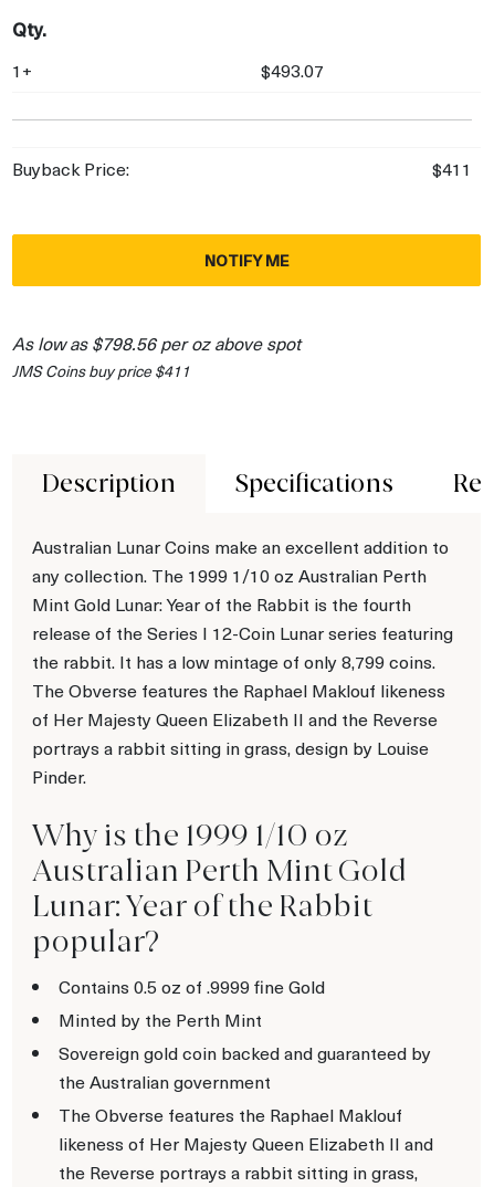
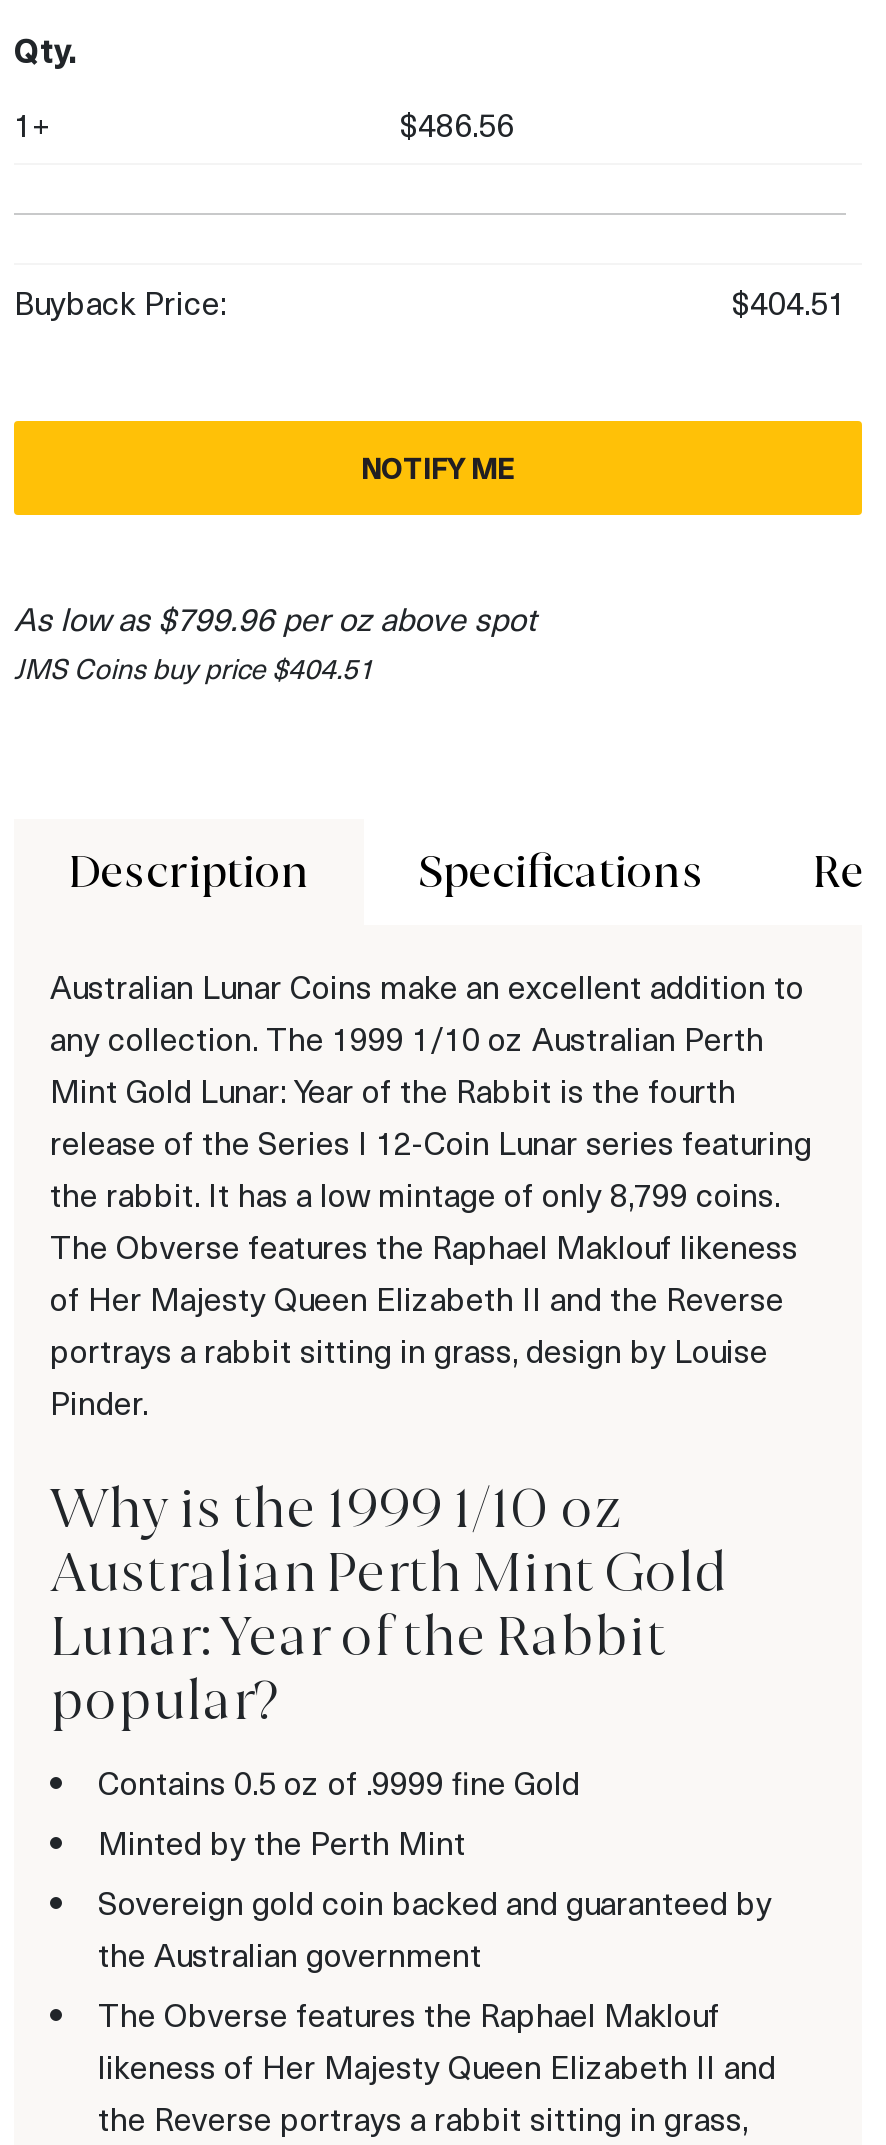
[261,58,324,81] $493.07 -> [400,102,514,144] $486.56
[432,156,472,180] $411 -> [732,280,846,322] $404.51
[12,331,301,354] As low as $798.56 per oz above spot -> [14,596,536,638] As low as $799.96 per oz above spot
[12,360,190,381] JMS Coins buy price $411 -> [14,648,374,686] JMS Coins buy price $404.51

